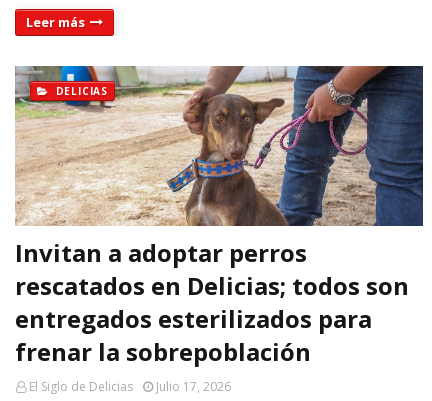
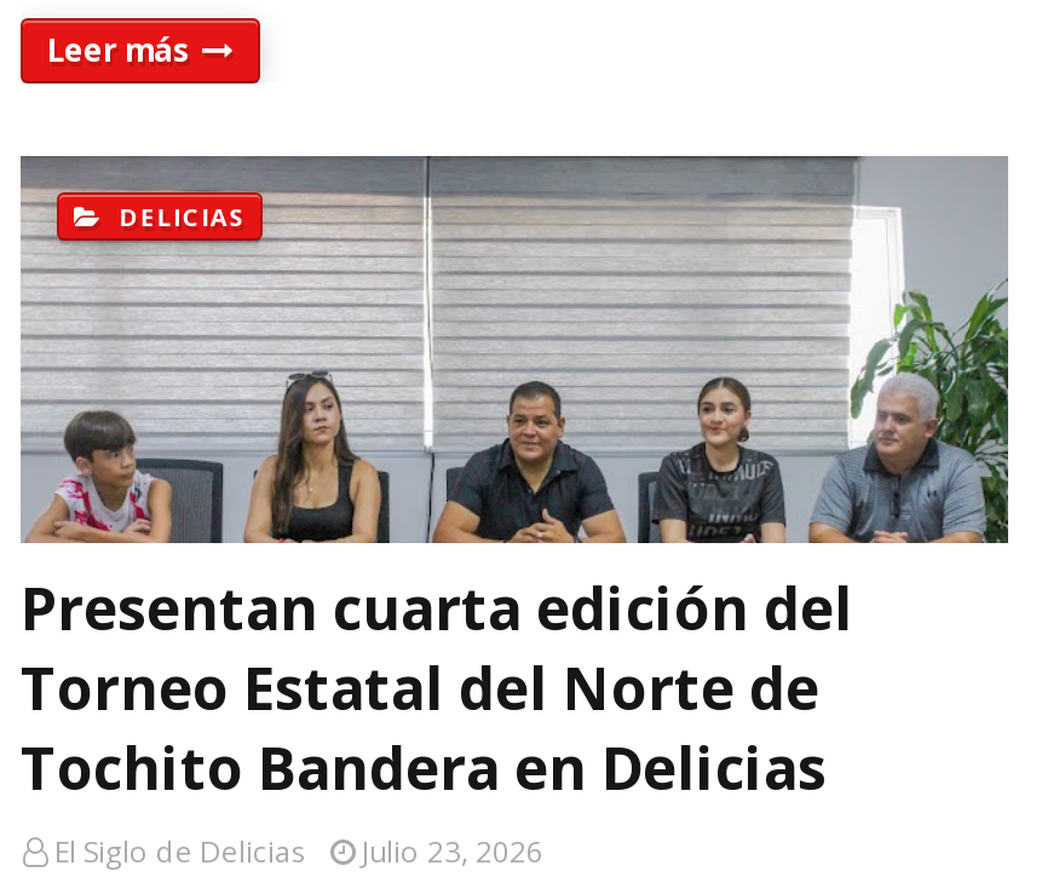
[15,65,423,368] [image] | Invitan a adoptar perros | rescatados en Delicias; todos son | entregados esterilizados para | frenar la sobrepoblación -> [21,154,1008,807] [image] | Presentan cuarta edición del | Torneo Estatal del Norte de | Tochito Bandera en Delicias
[29,378,231,395] El Siglo de Delicias Julio 17, 2026 -> [54,831,543,872] El Siglo de Delicias Julio 23, 2026

